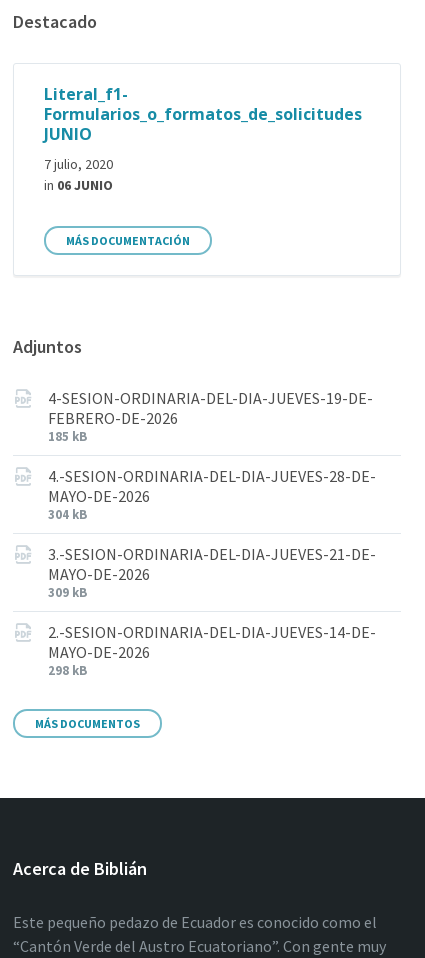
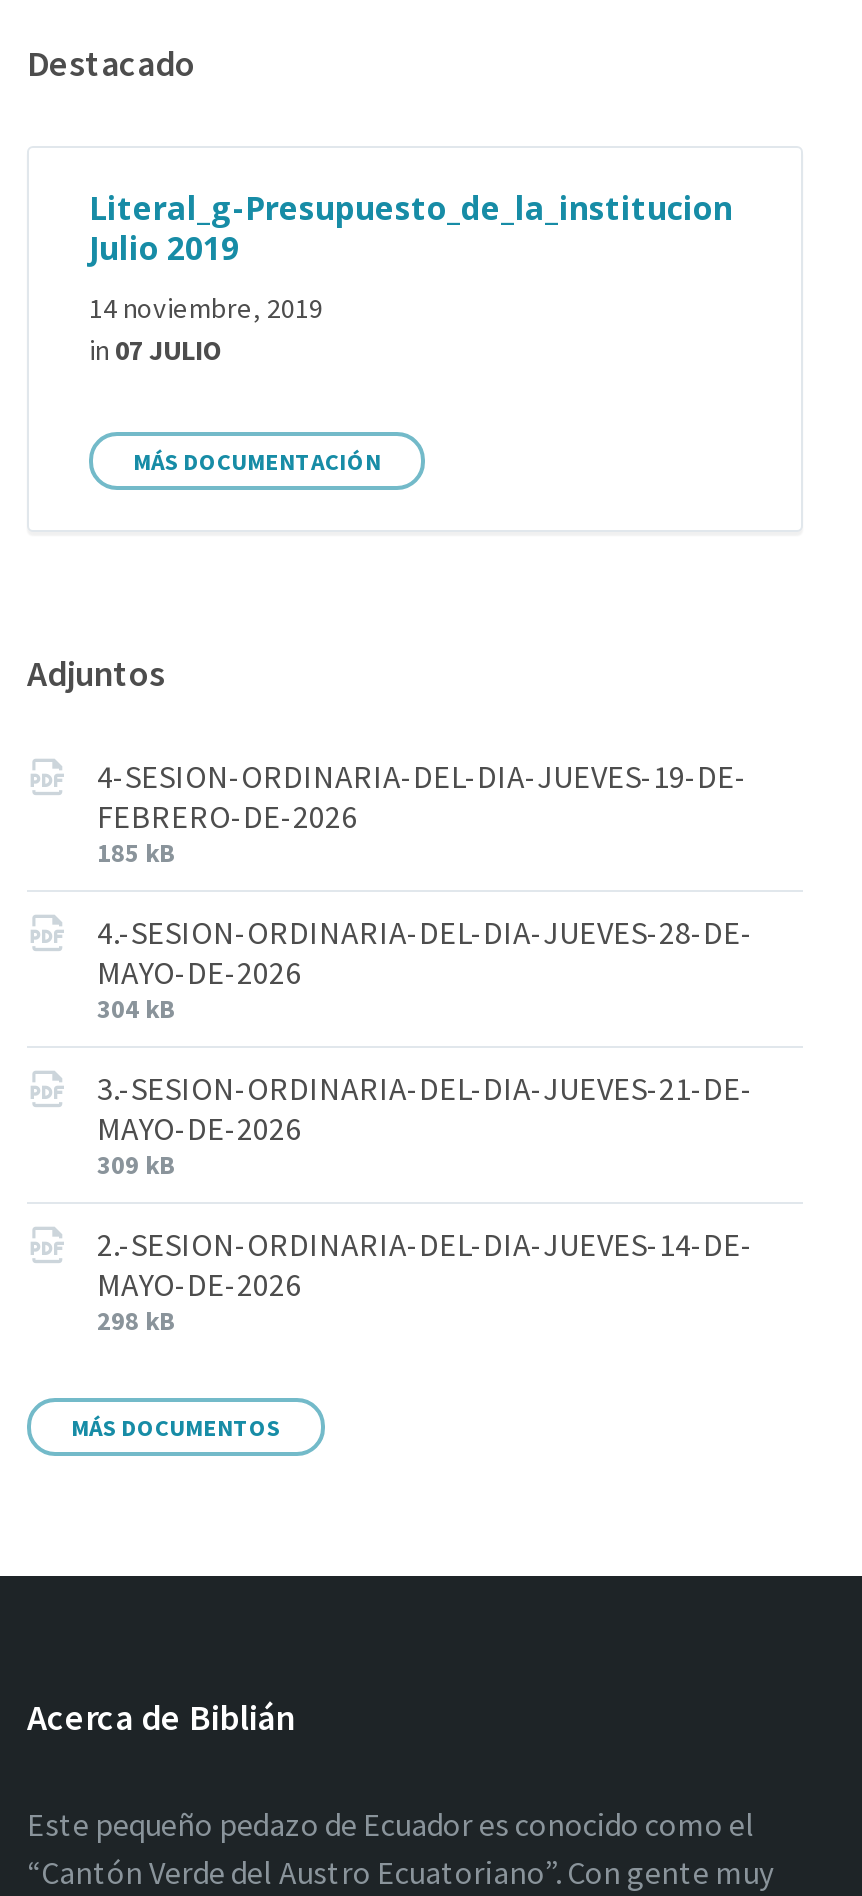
[44,83,362,145] Literal_f1- | Formularios_o_formatos_de_solicitudes | JUNIO -> [89,186,733,270] Literal_g-Presupuesto_de_la_institucion | Julio 2019
[44,155,113,194] 7 julio, 2020 | in 06 JUNIO -> [89,290,323,368] 14 noviembre, 2019 | in 07 JULIO

